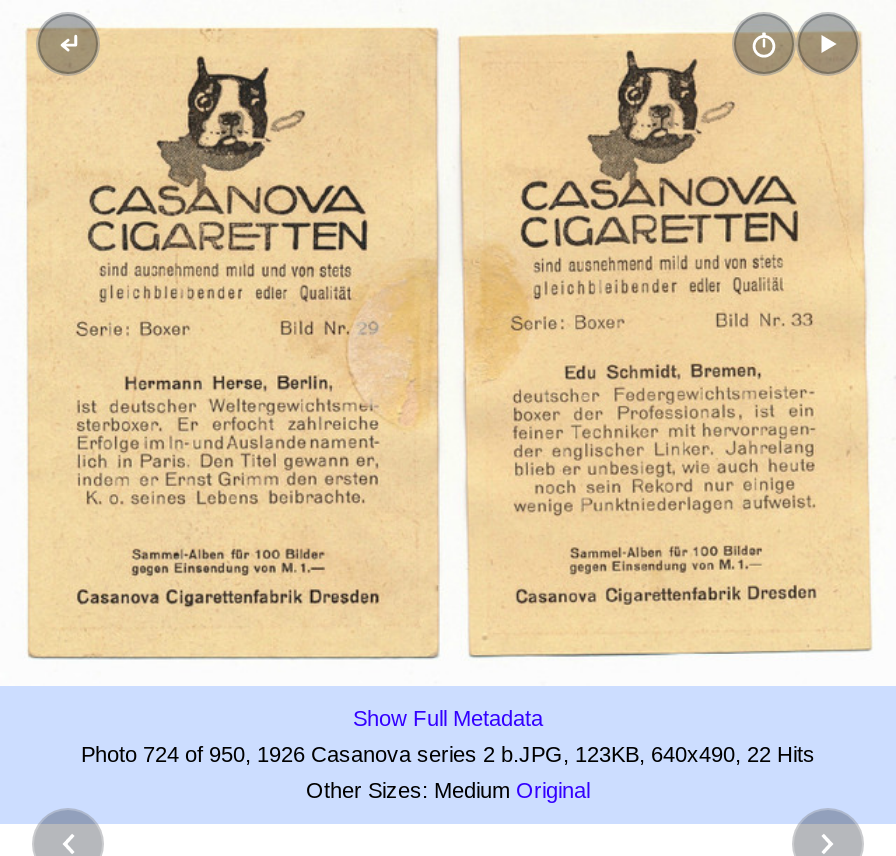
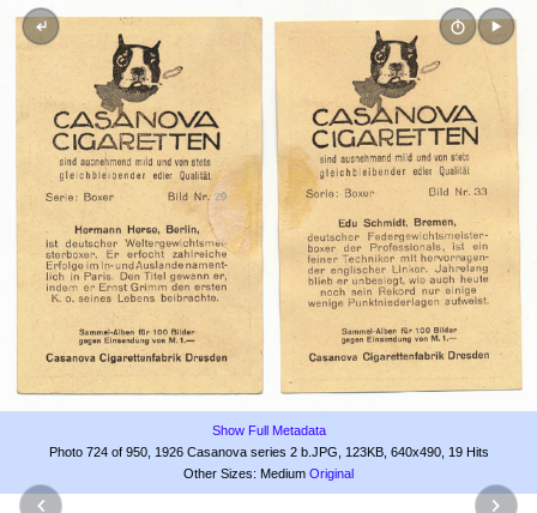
[81,742,815,766] Photo 724 of 950, 1926 Casanova series 2 b.JPG, 123KB, 640x490, 22 Hits -> [49,445,488,459] Photo 724 of 950, 1926 Casanova series 2 b.JPG, 123KB, 640x490, 19 Hits

